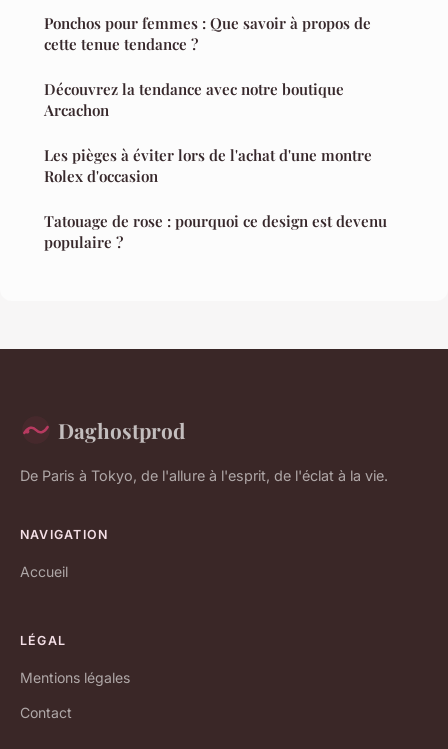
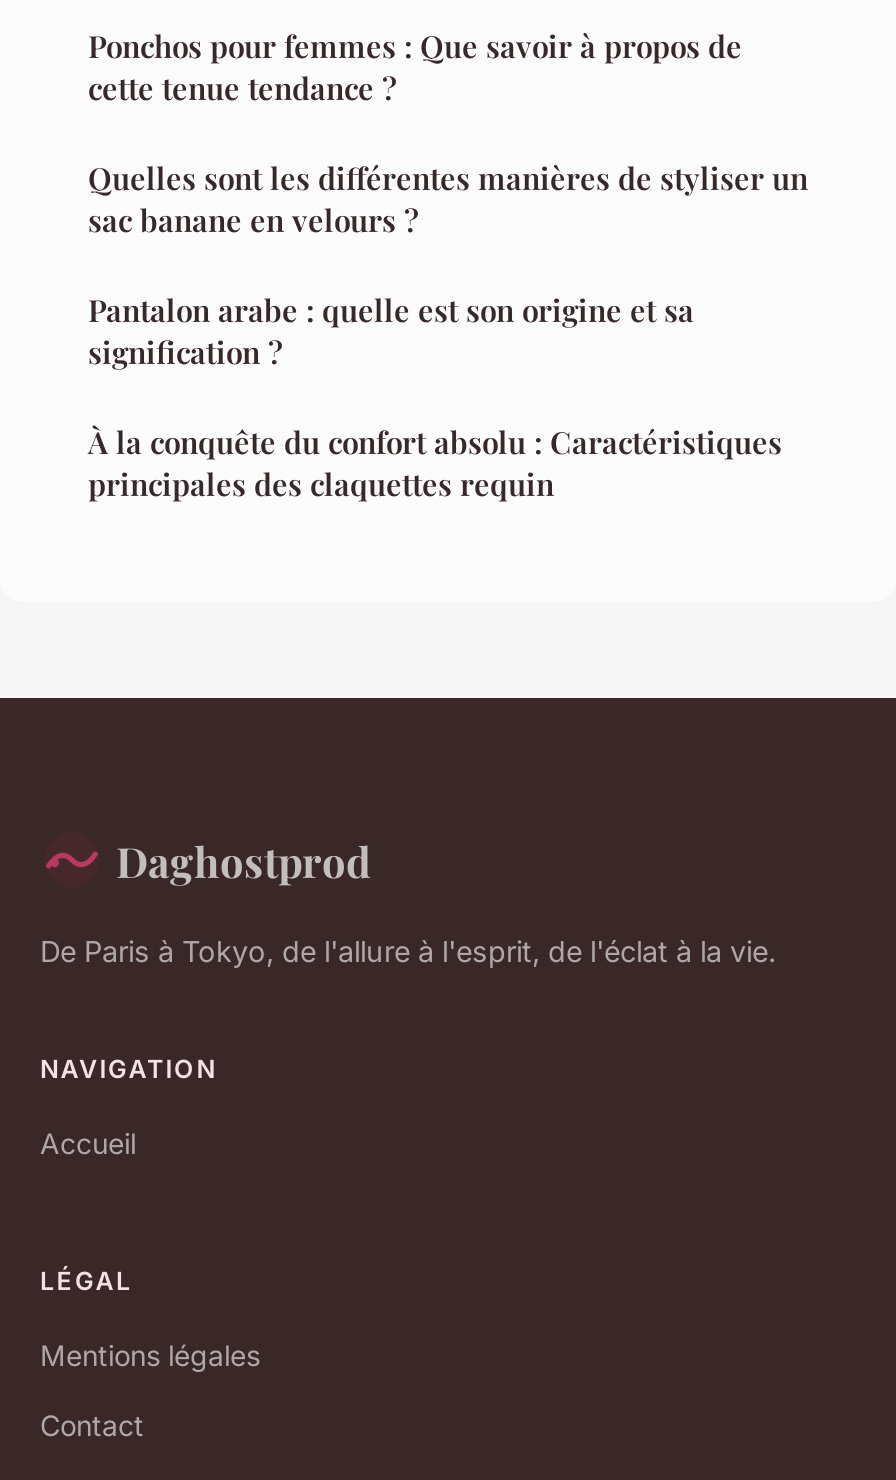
[44,79,344,120] Découvrez la tendance avec notre boutique | Arcachon -> [88,158,808,240] Quelles sont les différentes manières de styliser un | sac banane en velours ?
[44,145,372,186] Les pièges à éviter lors de l'achat d'une montre | Rolex d'occasion -> [88,290,694,372] Pantalon arabe : quelle est son origine et sa | signification ?
[44,211,387,252] Tatouage de rose : pourquoi ce design est devenu | populaire ? -> [88,422,782,504] À la conquête du confort absolu : Caractéristiques | principales des claquettes requin

